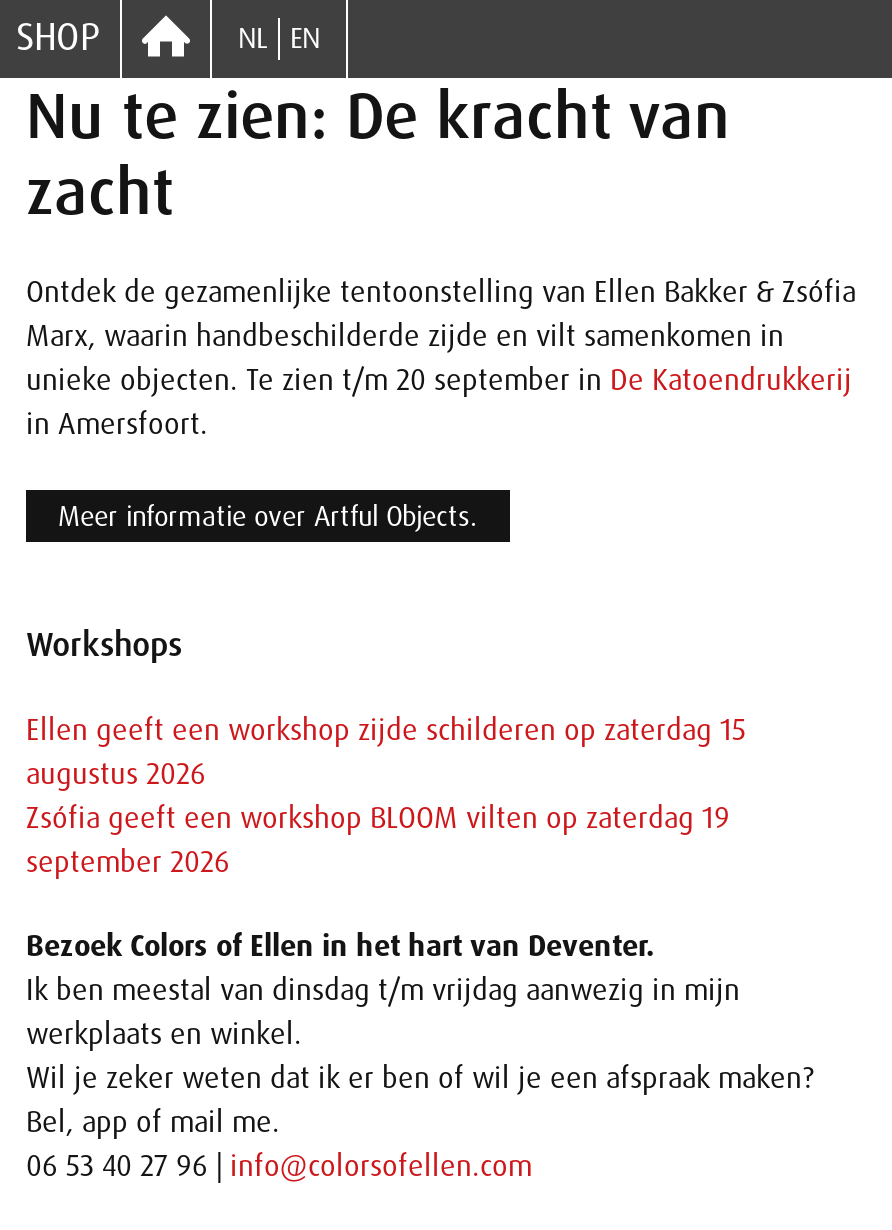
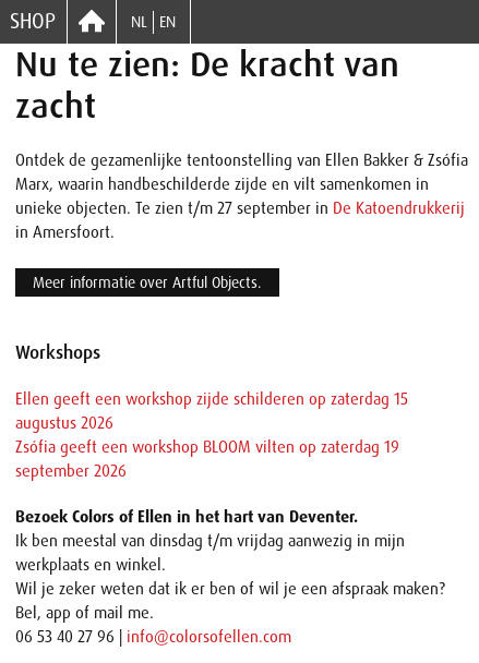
[26,360,852,400] unieke objecten. Te zien t/m 20 september in De Katoendrukkerij -> [15,197,465,219] unieke objecten. Te zien t/m 27 september in De Katoendrukkerij

